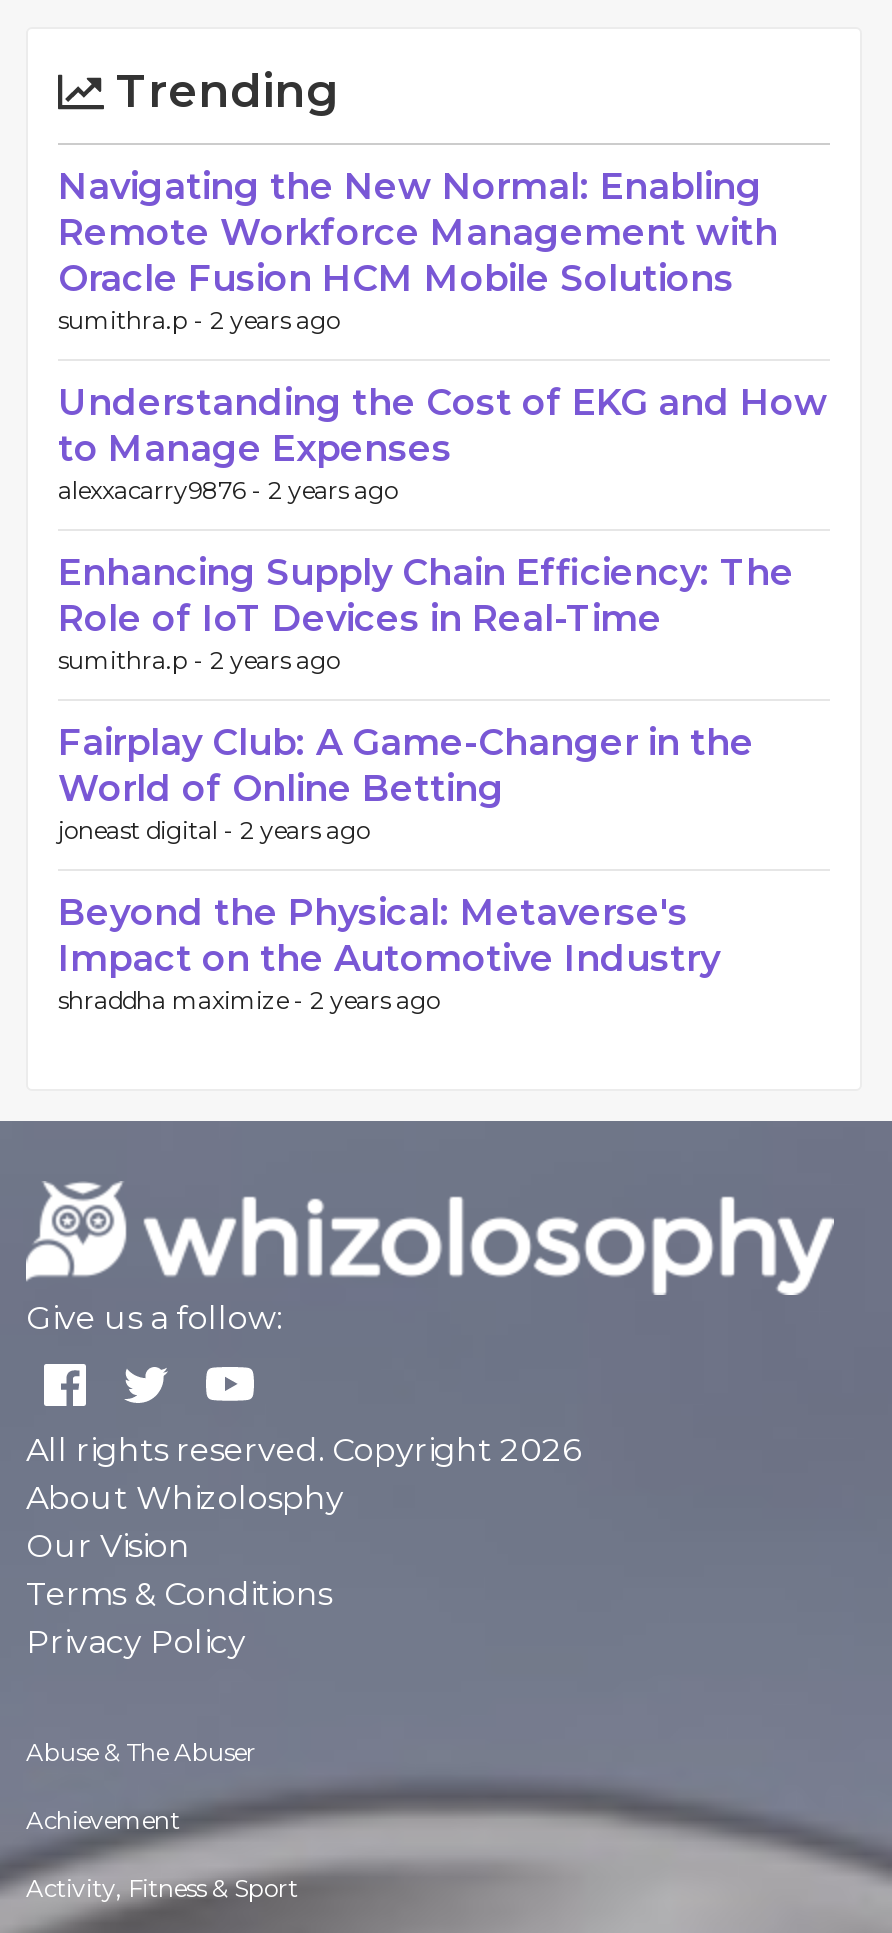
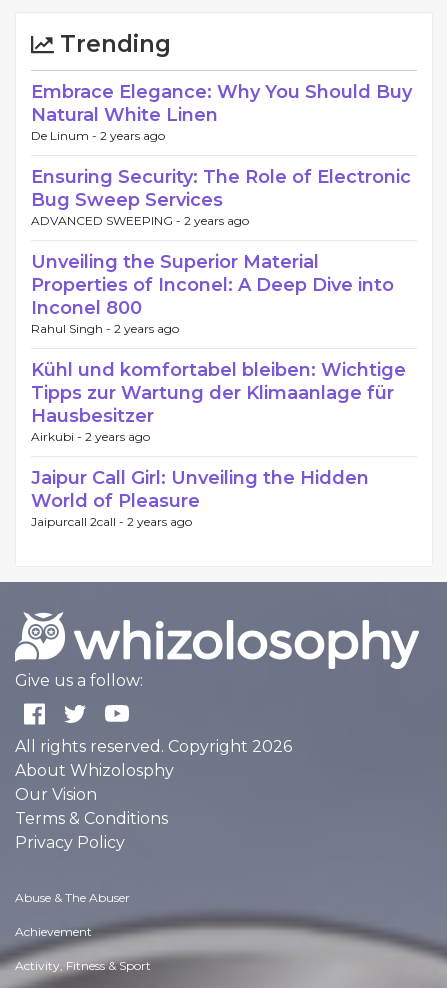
[58,165,778,335] Navigating the New Normal: Enabling | Remote Workforce Management with | Oracle Fusion HCM Mobile Solutions | sumithra.p - 2 years ago -> [31,81,412,143] Embrace Elegance: Why You Should Buy | Natural White Linen | De Linum - 2 years ago
[58,381,828,505] Understanding the Cost of EKG and How | to Manage Expenses | alexxacarry9876 - 2 years ago -> [31,166,411,228] Ensuring Security: The Role of Electronic | Bug Sweep Services | ADVANCED SWEEPING - 2 years ago
[58,551,794,675] Enhancing Supply Chain Efficiency: The | Role of IoT Devices in Real-Time | sumithra.p - 2 years ago -> [31,251,394,336] Unveiling the Superior Material | Properties of Inconel: A Deep Dive into | Inconel 800 | Rahul Singh - 2 years ago
[58,721,754,845] Fairplay Club: A Game-Changer in the | World of Online Betting | joneast digital - 2 years ago -> [31,359,406,444] Kühl und komfortabel bleiben: Wichtige | Tipps zur Wartung der Klimaanlage für | Hausbesitzer | Airkubi - 2 years ago
[58,891,720,1015] Beyond the Physical: Metaverse's | Impact on the Automotive Industry | shraddha maximize - 2 years ago -> [31,467,369,529] Jaipur Call Girl: Unveiling the Hidden | World of Pleasure | Jaipurcall 2call - 2 years ago

